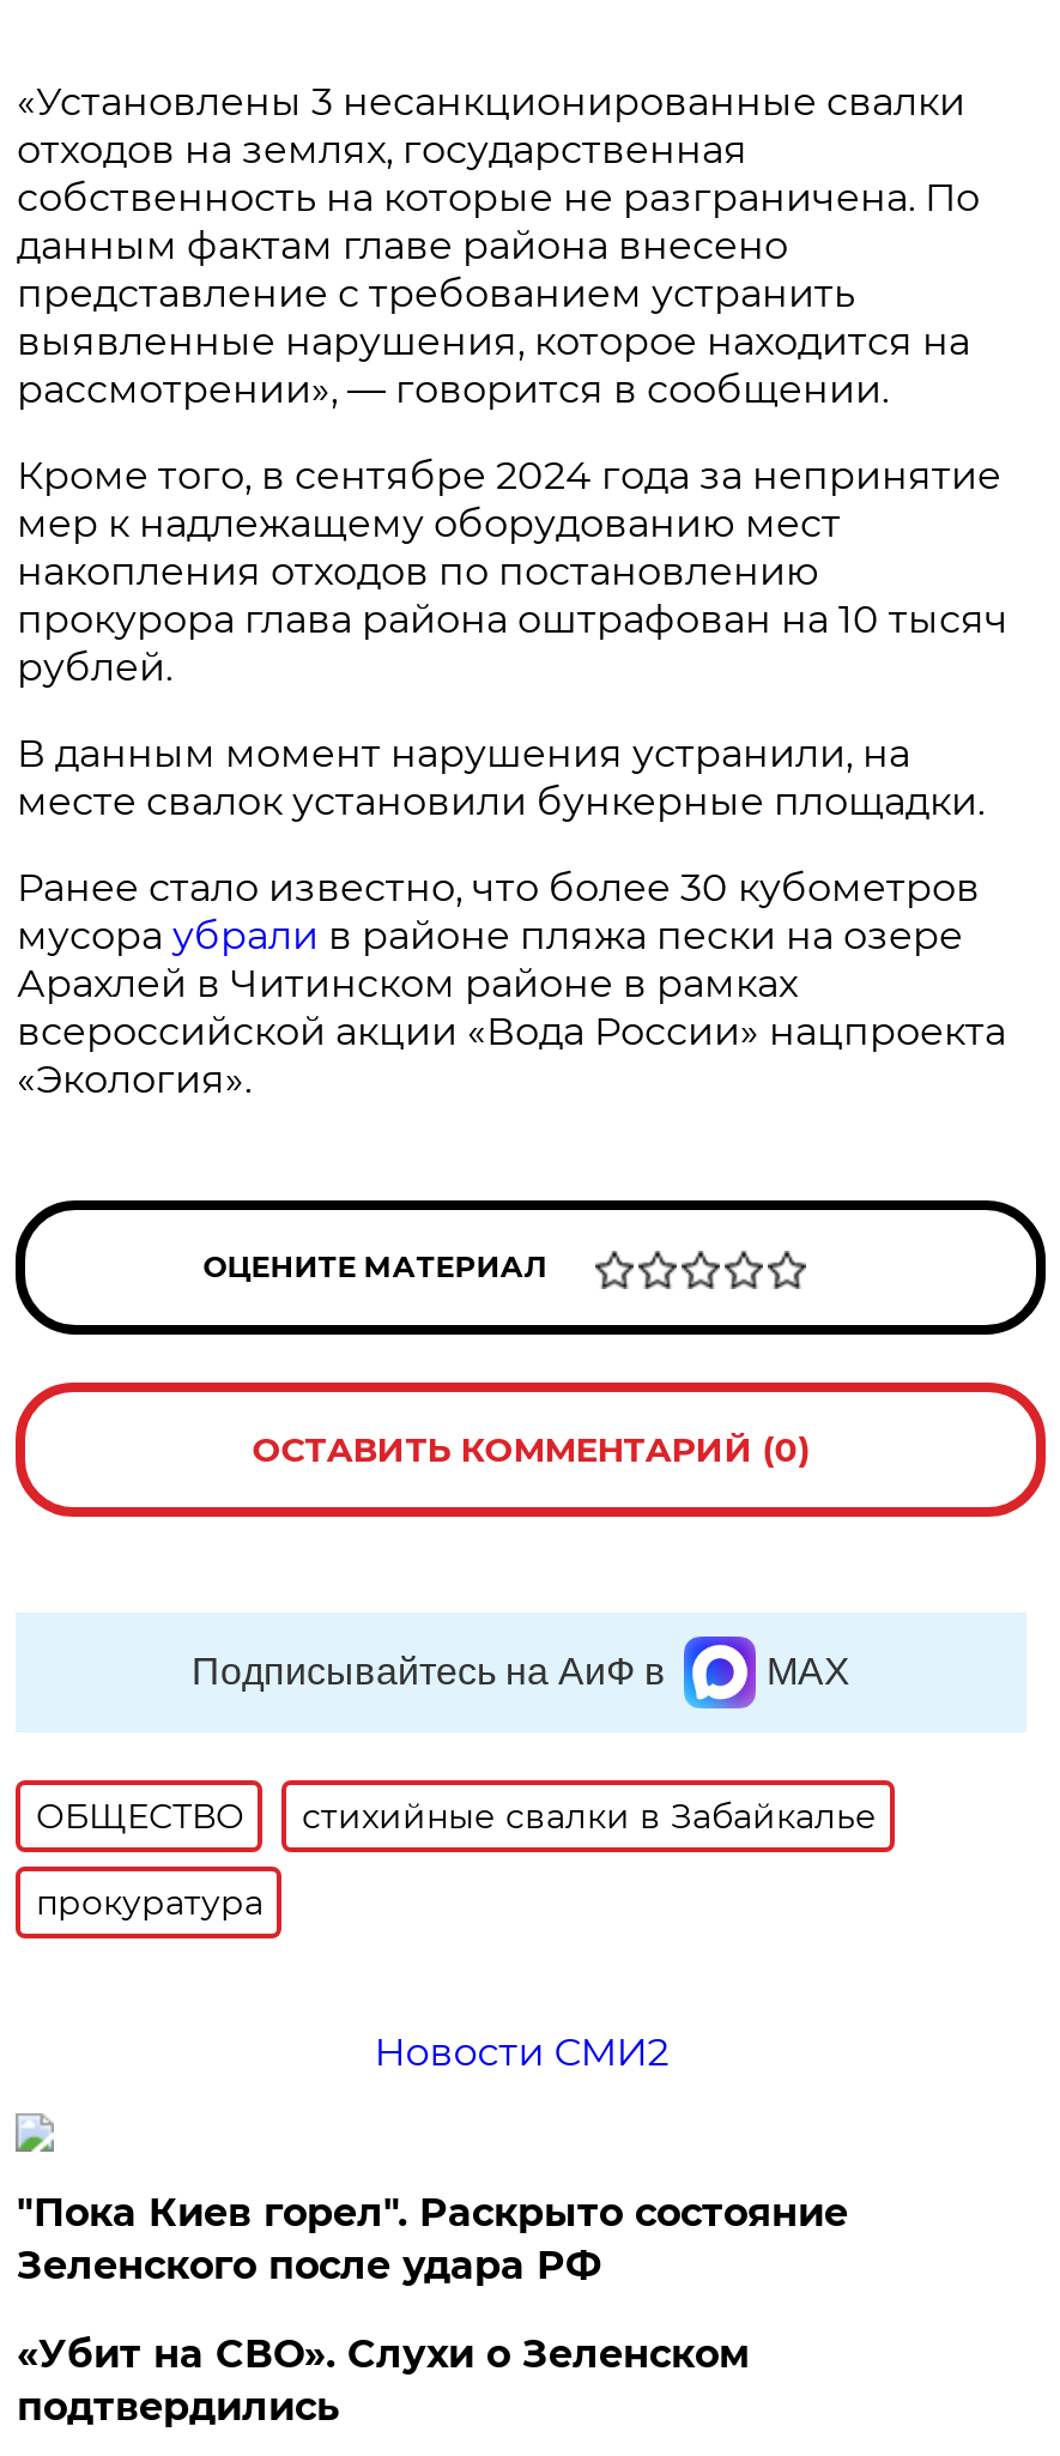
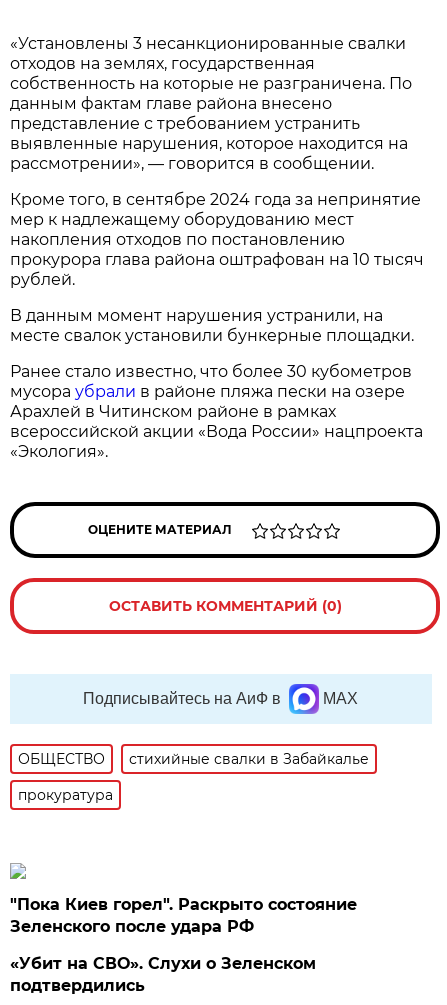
[374,2029,669,2075] Новости СМИ2 -> none

